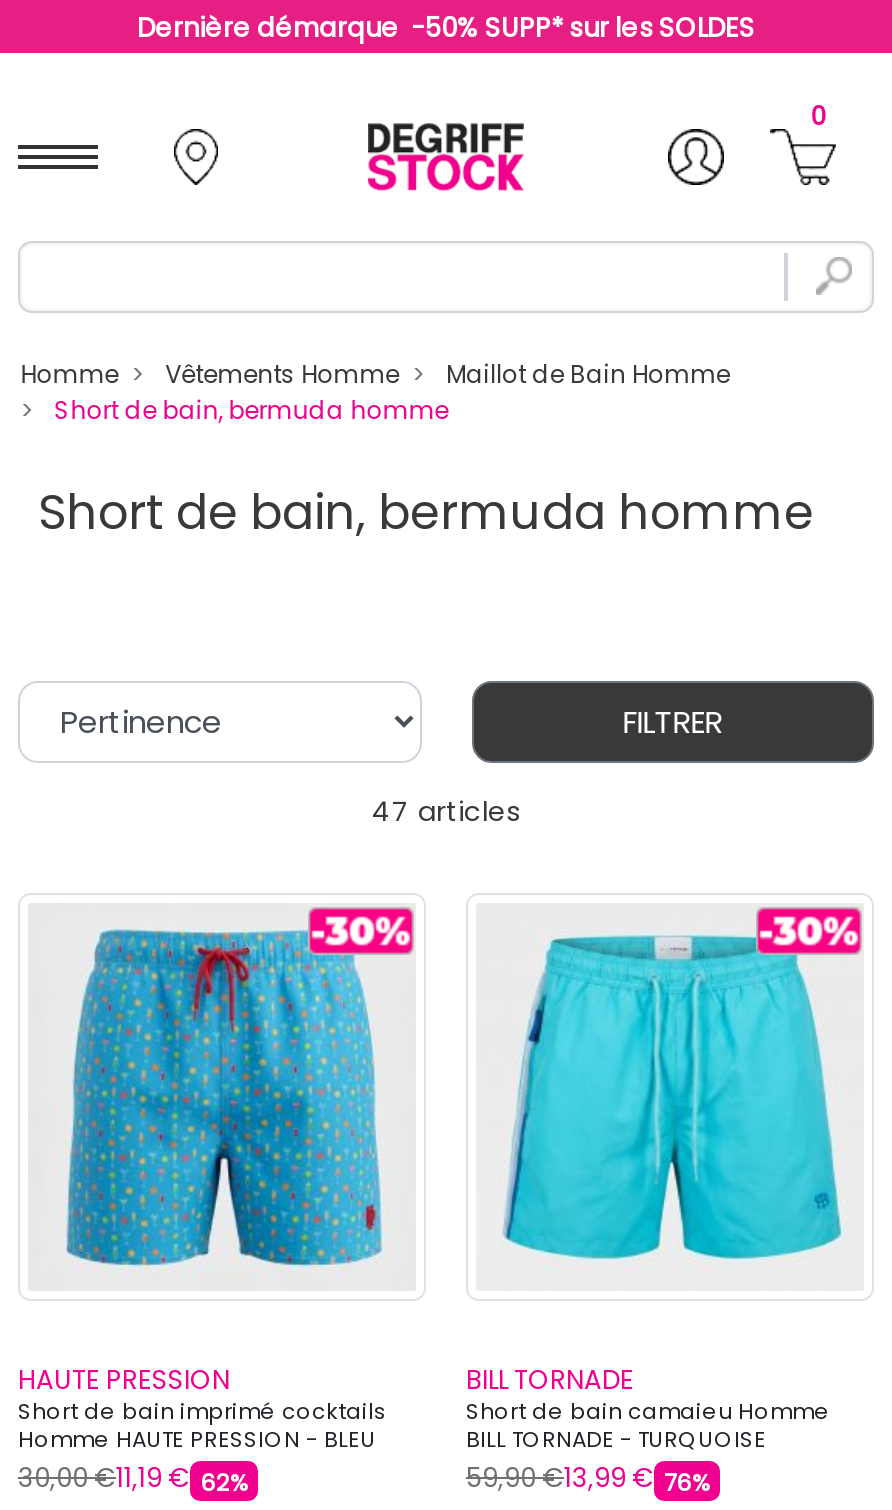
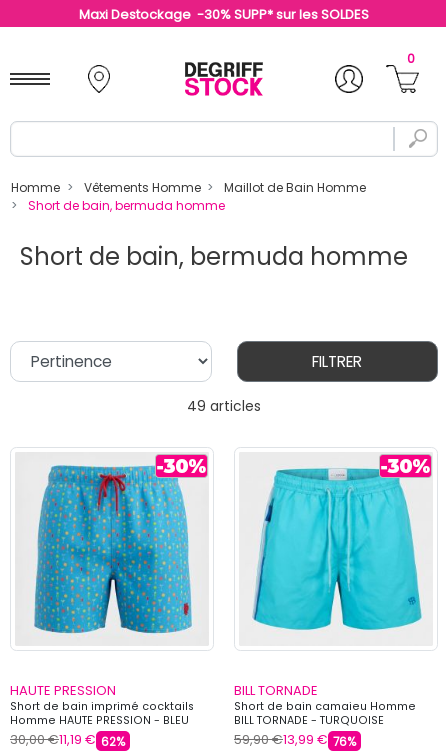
[137,9,755,47] Dernière démarque -50% SUPP* sur les SOLDES -> [79,5,369,24] Maxi Destockage -30% SUPP* sur les SOLDES
[372,793,520,831] 47 articles -> [187,397,261,416] 49 articles

